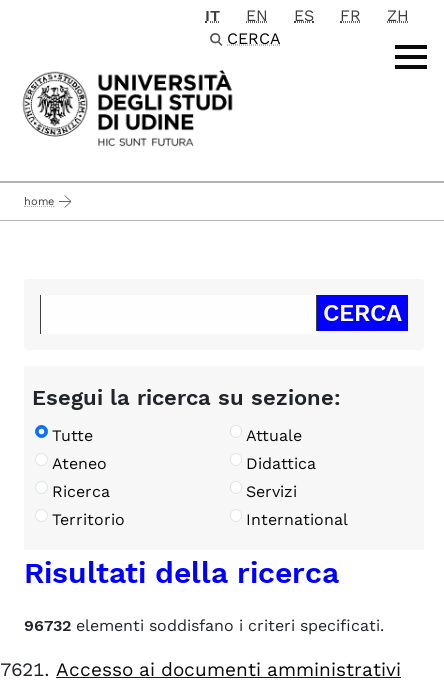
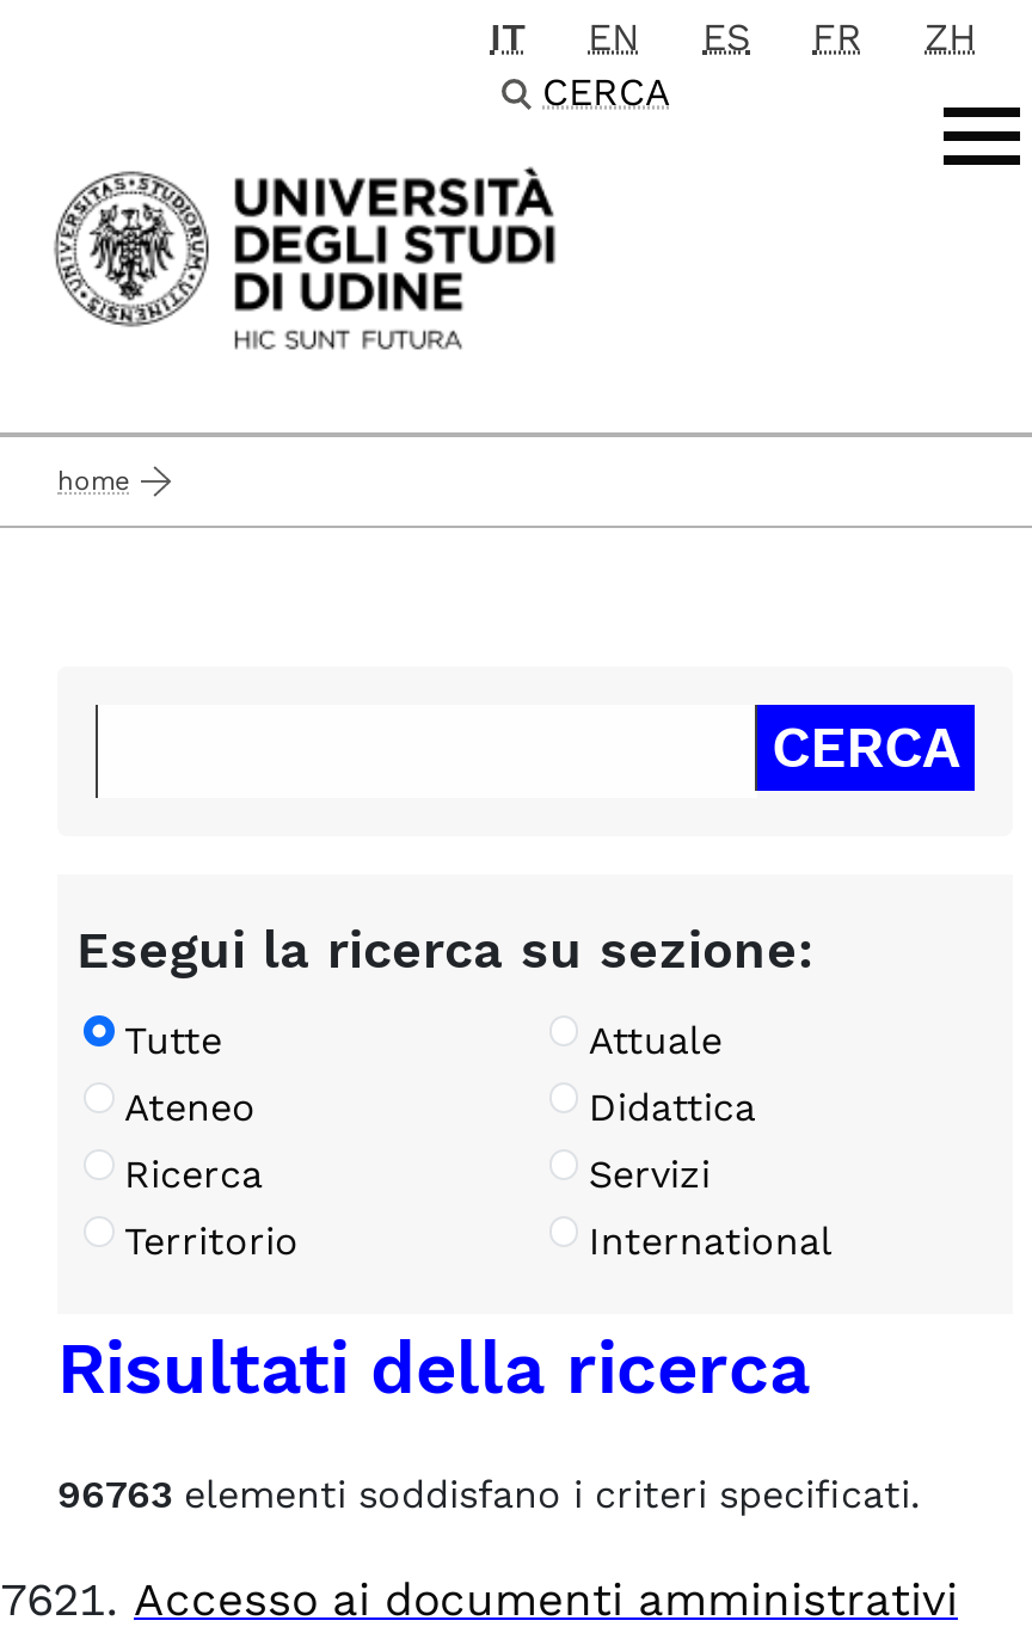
[24,616,384,635] 96732 elementi soddisfano i criteri specificati. -> [57,1472,920,1517] 96763 elementi soddisfano i criteri specificati.

